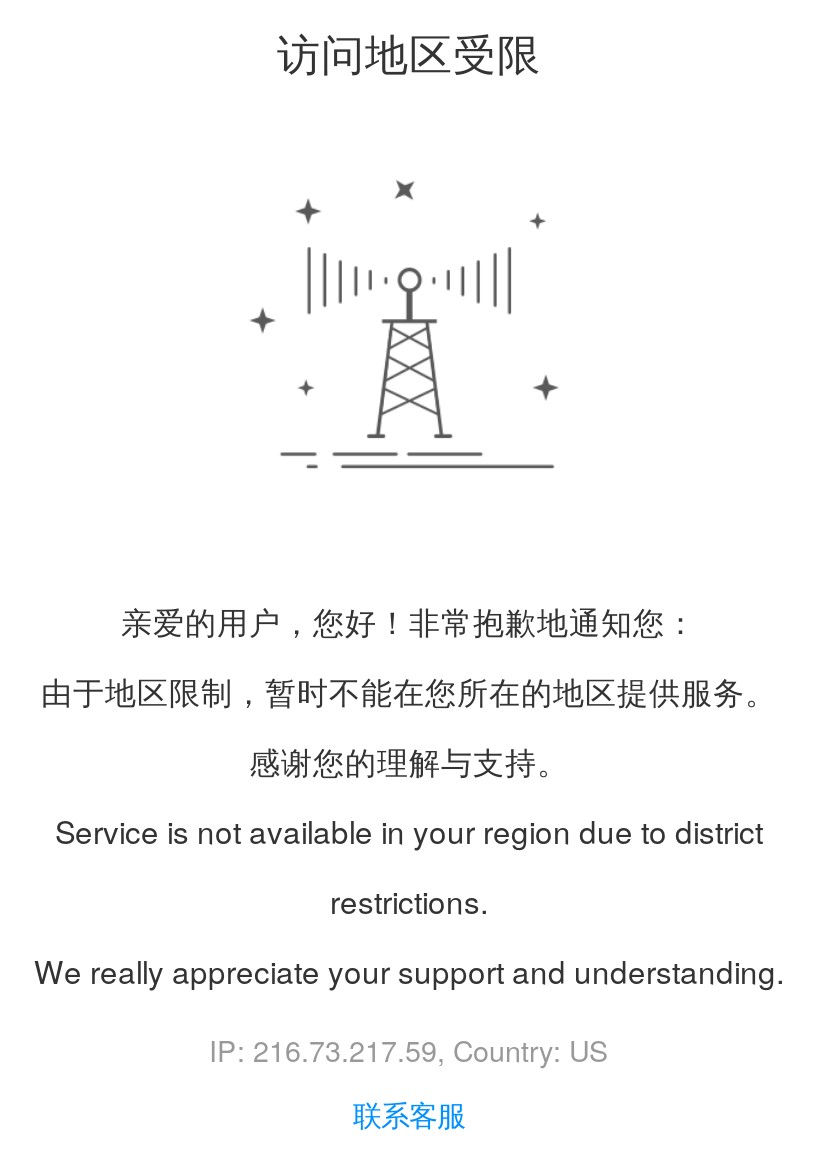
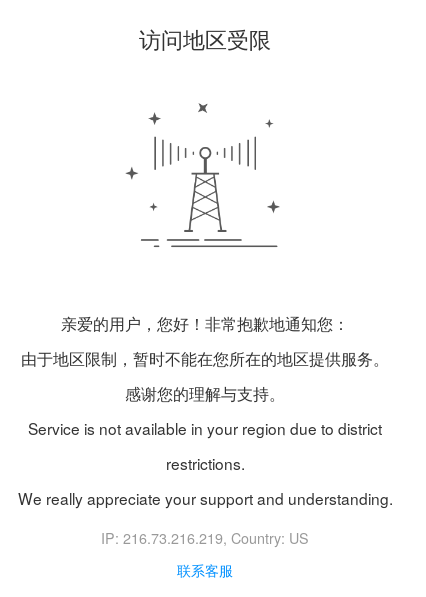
[209,1031,609,1071] IP: 216.73.217.59, Country: US -> [101,528,309,548] IP: 216.73.216.219, Country: US

